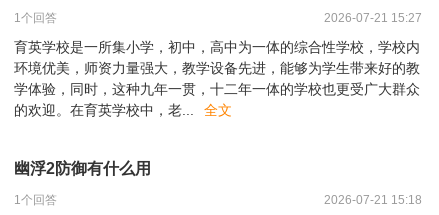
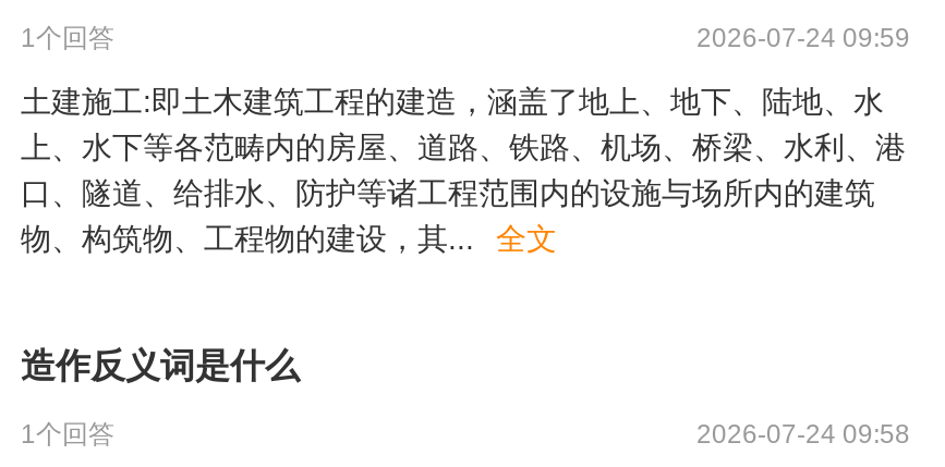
[324,11,422,25] 2026-07-21 15:27 -> [696,23,910,53] 2026-07-24 09:59
[14,39,420,118] 育英学校是一所集小学，初中，高中为一体的综合性学校，学校内 | 环境优美，师资力量强大，教学设备先进，能够为学生带来好的教 | 学体验，同时，这种九年一贯，十二年一体的学校也更受广大群众 | 的欢迎。在育英学校中，老... -> [21,84,906,256] 土建施工:即土木建筑工程的建造，涵盖了地上、地下、陆地、水 | 上、水下等各范畴内的房屋、道路、铁路、机场、桥梁、水利、港 | 口、隧道、给排水、防护等诸工程范围内的设施与场所内的建筑 | 物、构筑物、工程物的建设，其...
[14,160,151,177] 幽浮2防御有什么用 -> [21,347,300,384] 造作反义词是什么
[324,193,422,207] 2026-07-21 15:18 -> [696,419,910,450] 2026-07-24 09:58

